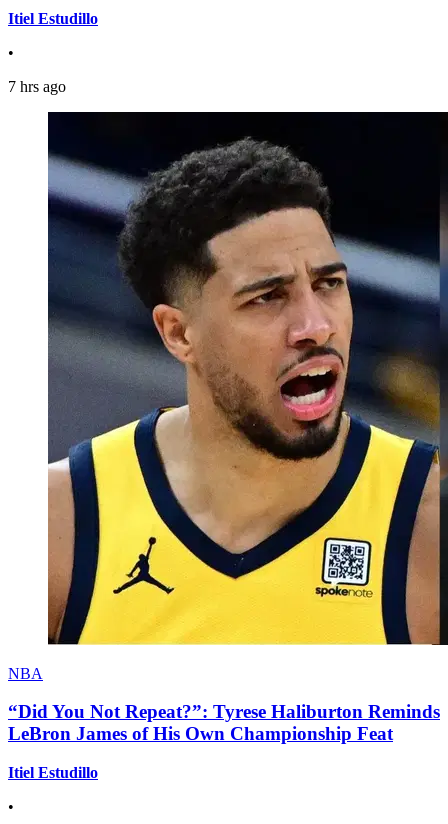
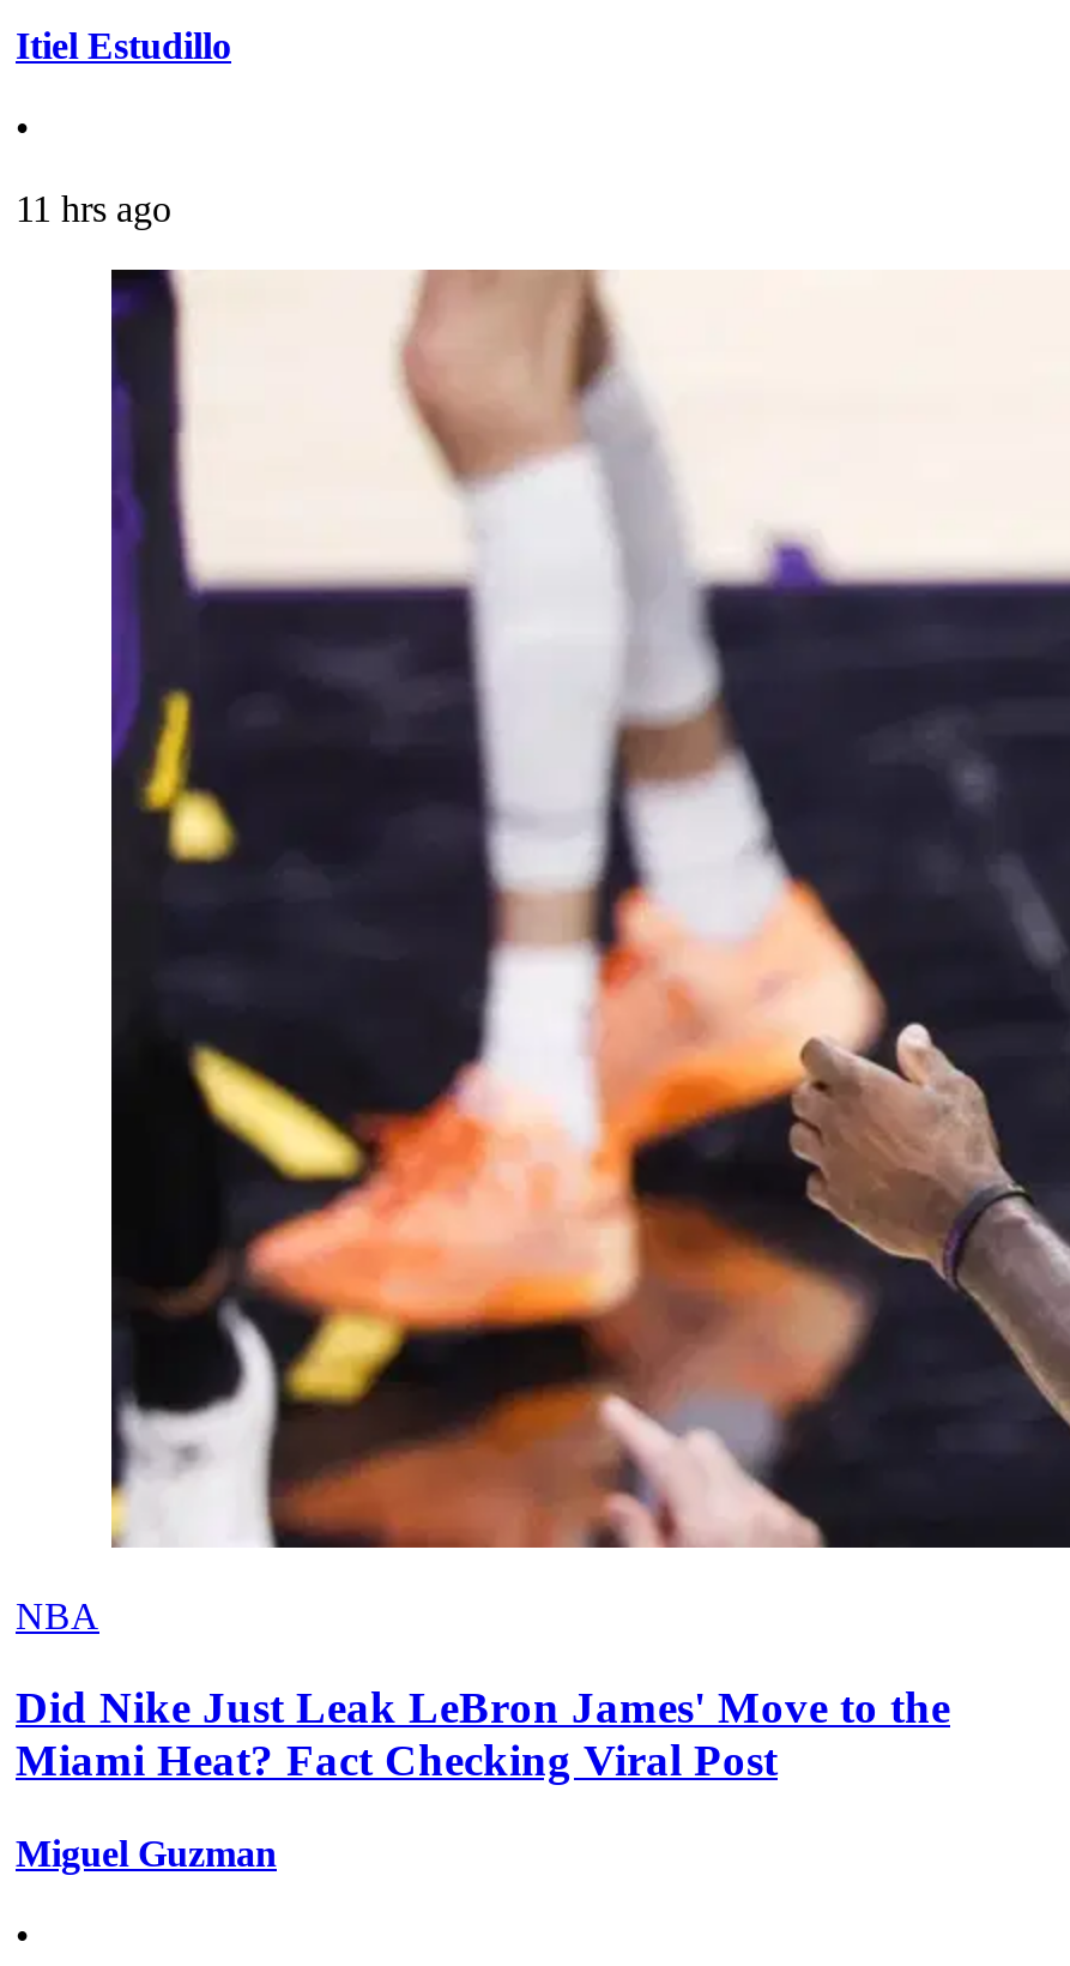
[8,78,66,95] 7 hrs ago -> [16,188,171,228] 11 hrs ago
[47,111,445,646] [image] -> [109,267,1063,1550] [image]
[8,701,440,744] “Did You Not Repeat?”: Tyrese Haliburton Reminds | LeBron James of His Own Championship Feat -> [16,1683,950,1786] Did Nike Just Leak LeBron James' Move to the | Miami Heat? Fact Checking Viral Post
[8,764,98,781] Itiel Estudillo -> [16,1833,277,1874] Miguel Guzman

